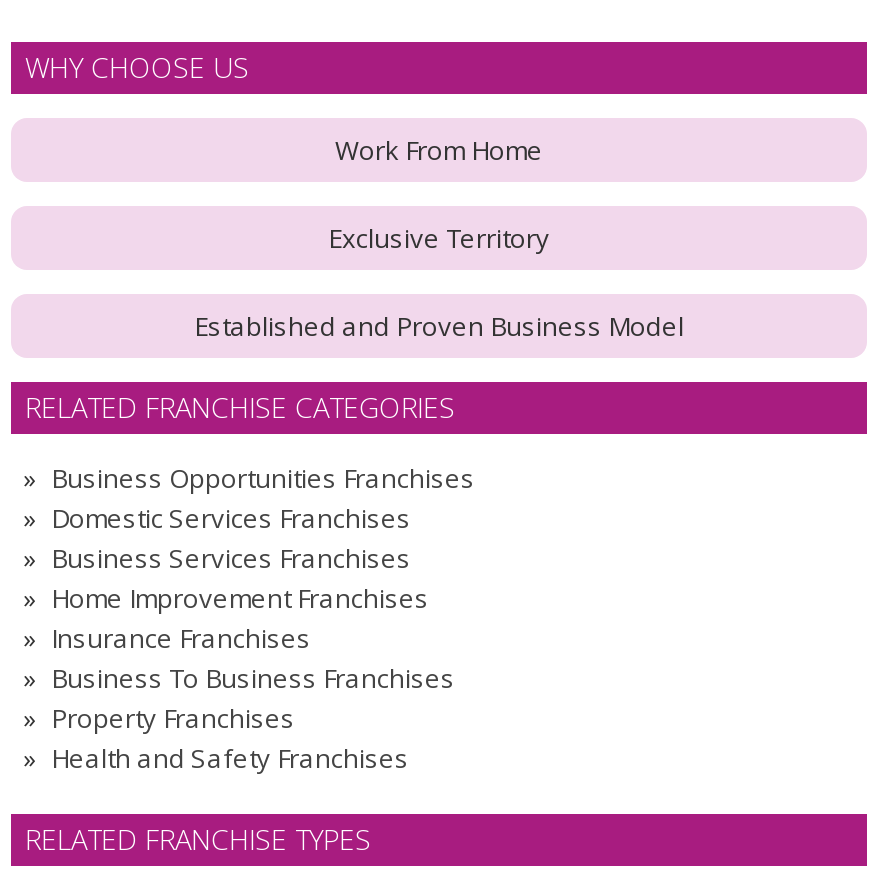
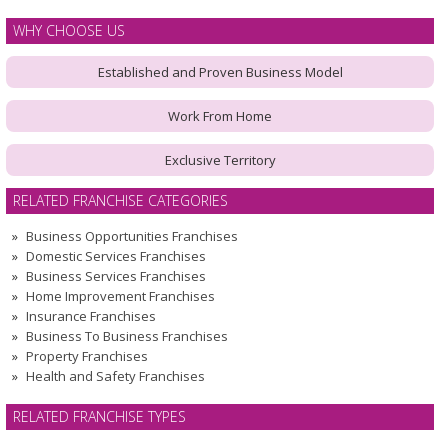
moved [328,132,550,256] -> [164,107,275,169]: Work From Home | Exclusive Territory
moved [194,308,684,344] -> [97,63,342,81]: Established and Proven Business Model

